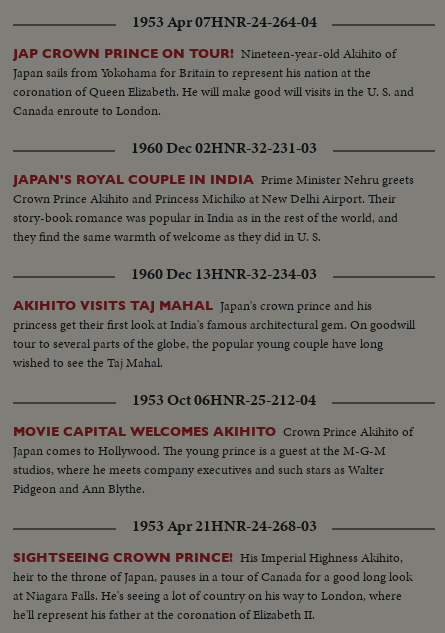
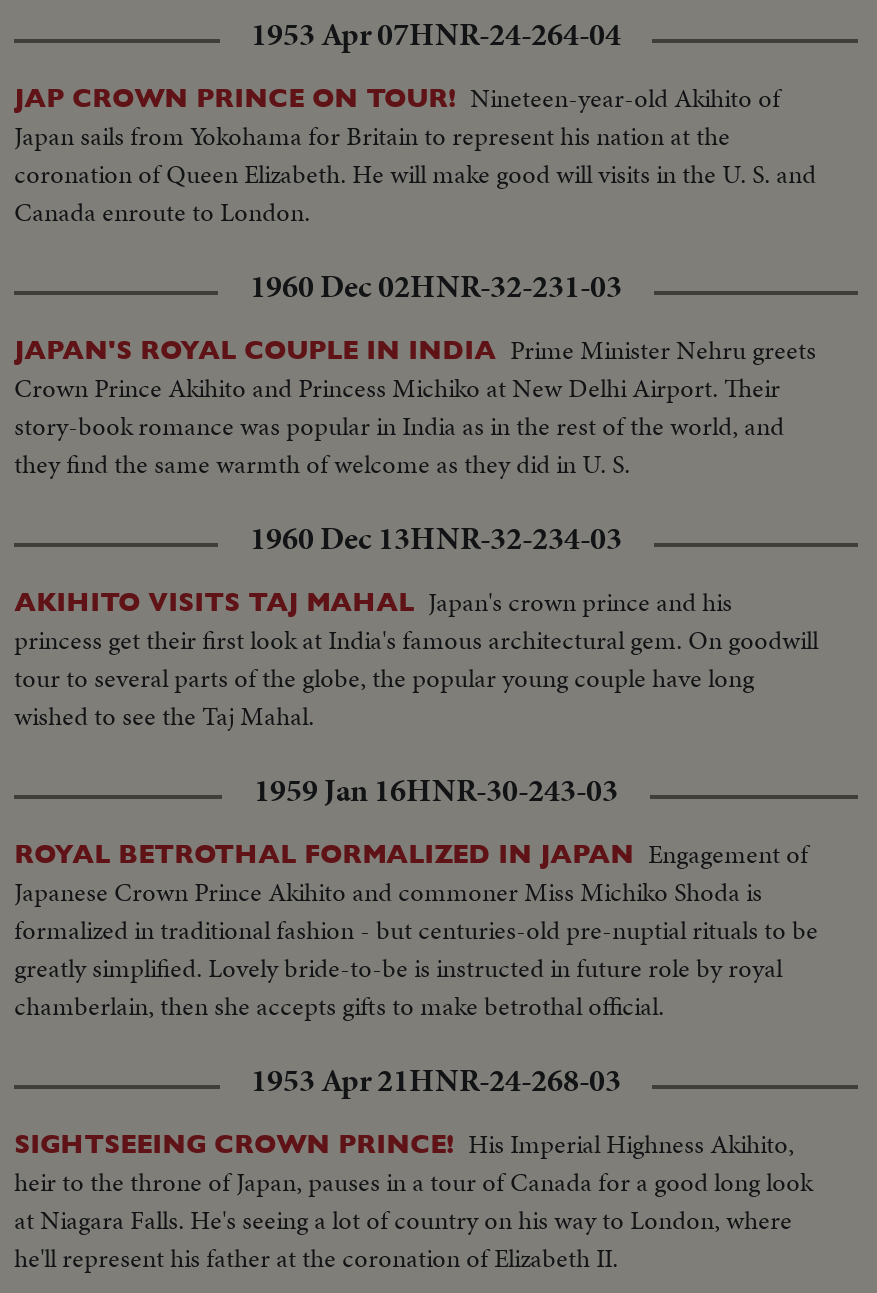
[132,389,316,411] 1953 Oct 06HNR-25-212-04 -> [254,768,618,812] 1959 Jan 16HNR-30-243-03
[13,422,413,498] MOVIE CAPITAL WELCOMES AKIHITO Crown Prince Akihito of | Japan comes to Hollywood. The young prince is a guest at the M-G-M | studios, where he meets company executives and such stars as Walter | Pidgeon and Ann Blythe. -> [14,834,818,1024] ROYAL BETROTHAL FORMALIZED IN JAPAN Engagement of | Japanese Crown Prince Akihito and commoner Miss Michiko Shoda is | formalized in traditional fashion - but centuries-old pre-nuptial rituals to be | greatly simplified. Lovely bride-to-be is instructed in future role by royal | chamberlain, then she accepts gifts to make betrothal official.

